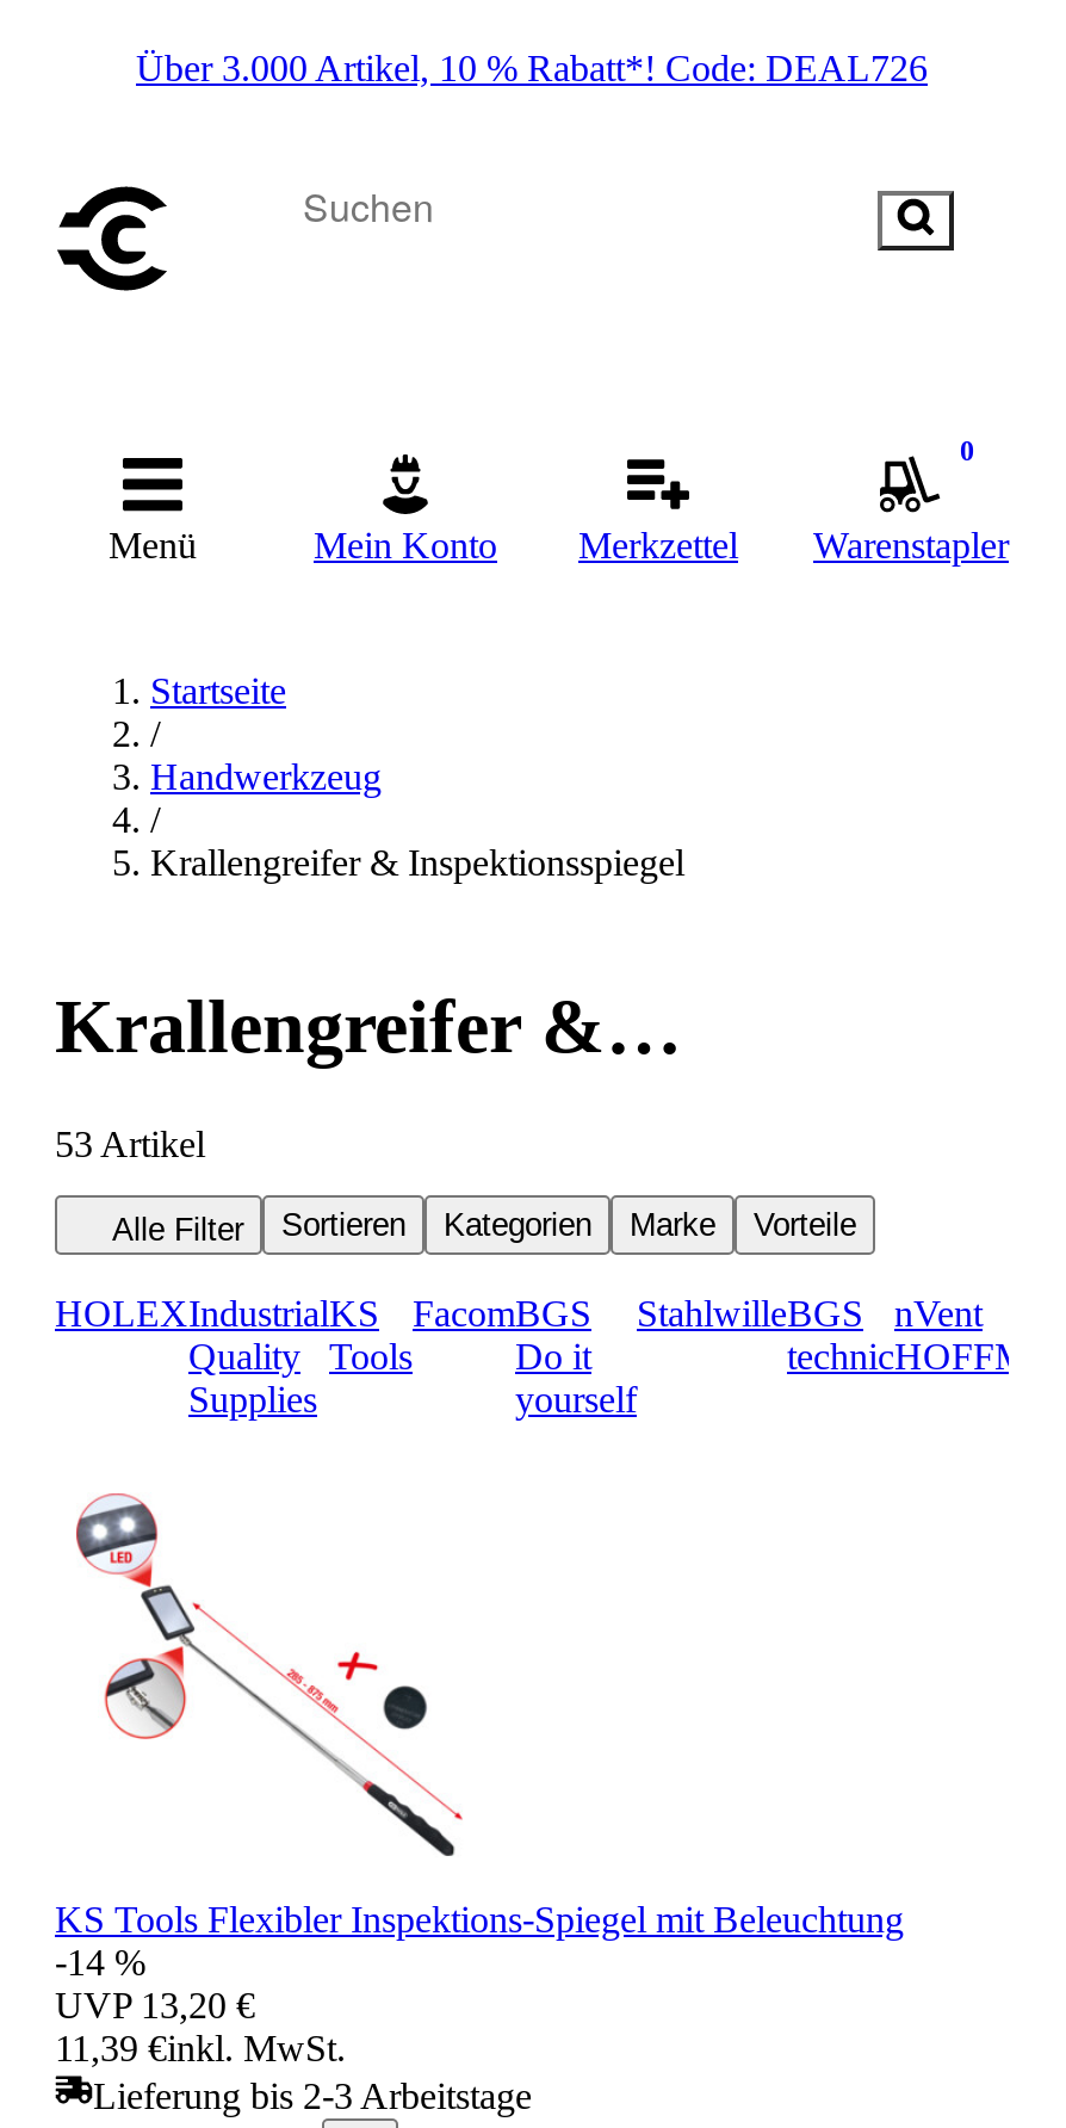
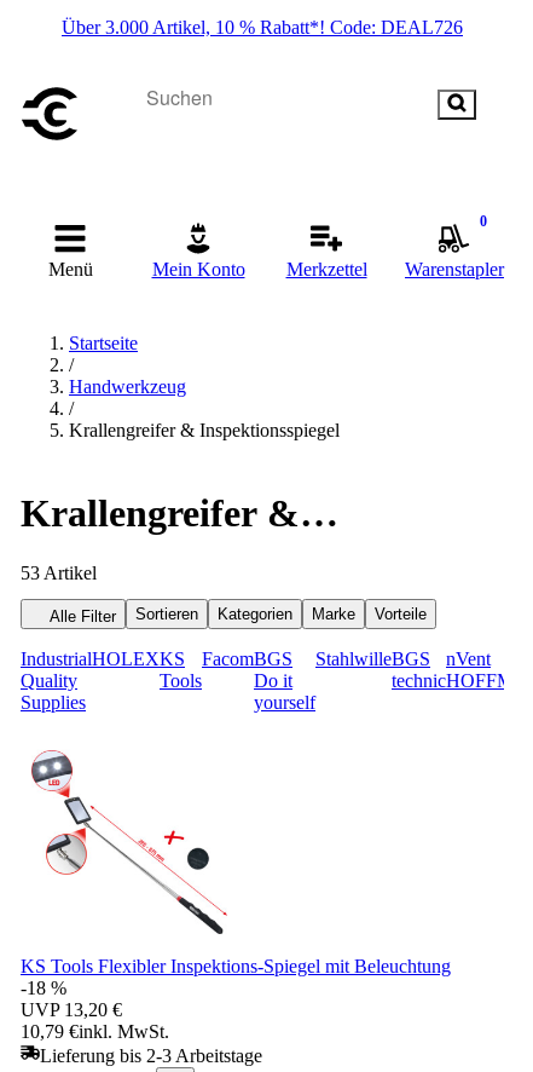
[55,1293,329,1333] HOLEXIndustrial -> [21,648,92,669] Industrial
[329,1293,379,1333] KS -> [92,648,185,669] HOLEX KS
[55,1942,145,1982] -14 % -> [21,978,66,998] -18 %
[55,2028,346,2068] 11,39 €inkl. MwSt. -> [21,1021,169,1042] 10,79 €inkl. MwSt.

